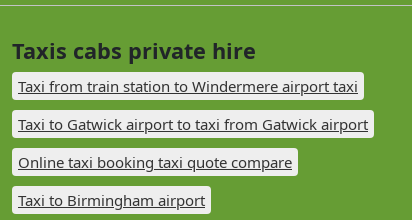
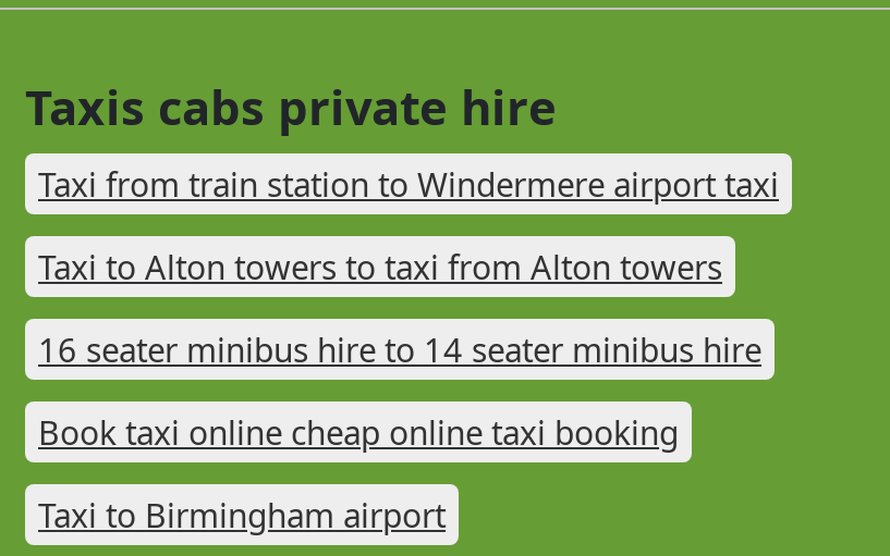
[18,114,368,172] Taxi to Gatwick airport to taxi from Gatwick airport | Online taxi booking taxi quote compare -> [38,245,761,454] Taxi to Alton towers to taxi from Alton towers | 16 seater minibus hire to 14 seater minibus hire | Book taxi online cheap online taxi booking

